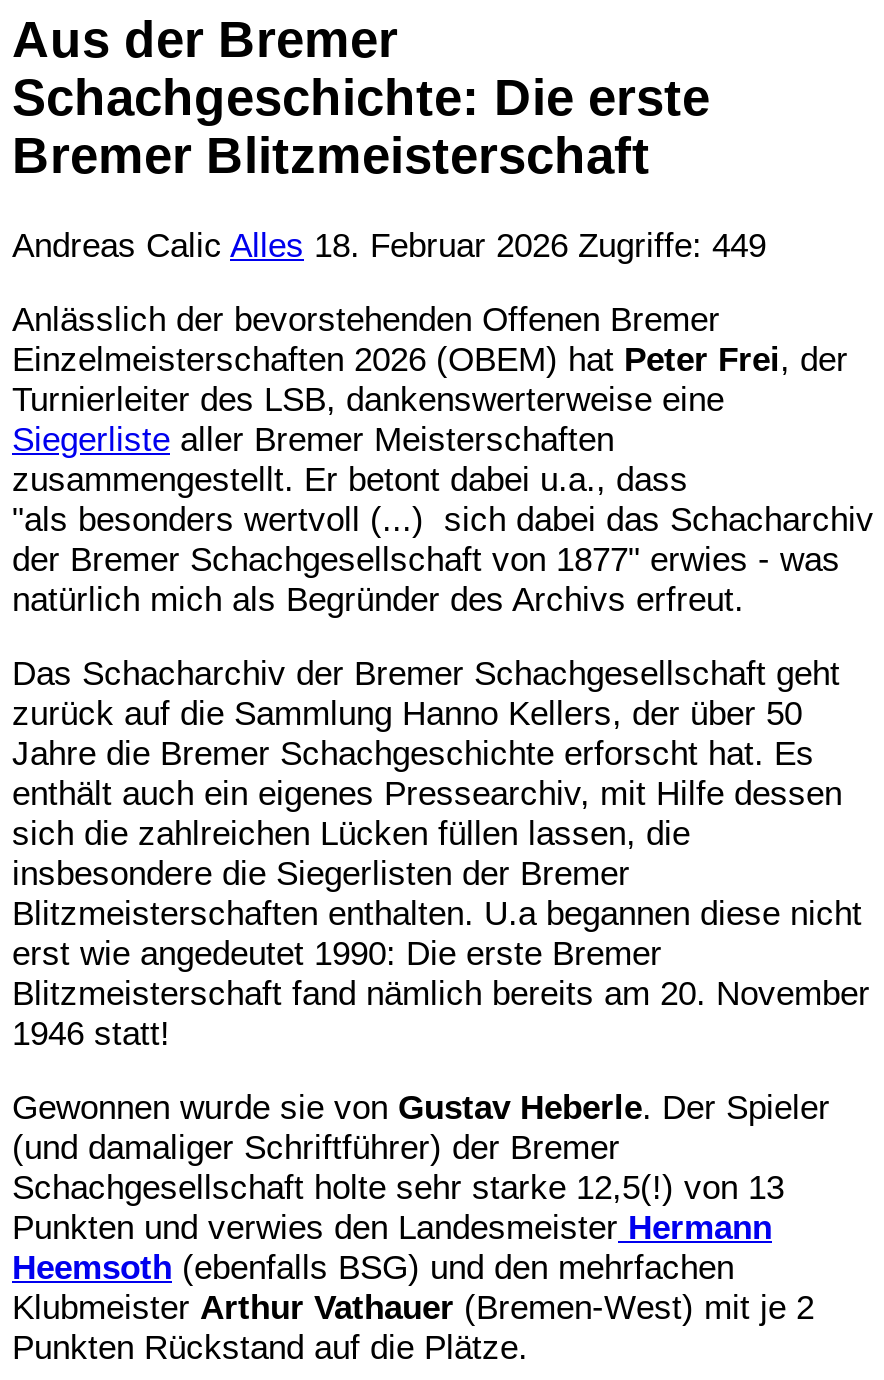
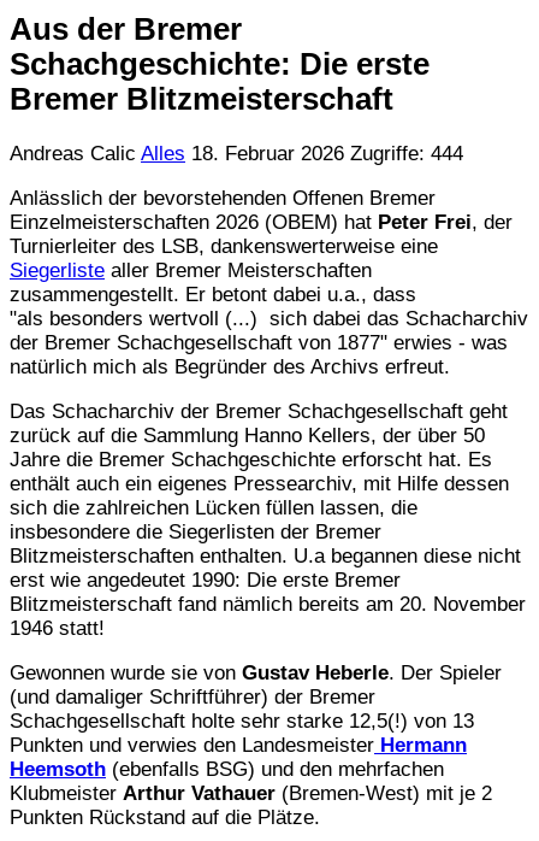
[12,227,766,265] Andreas Calic Alles 18. Februar 2026 Zugriffe: 449 -> [10,142,463,165] Andreas Calic Alles 18. Februar 2026 Zugriffe: 444

